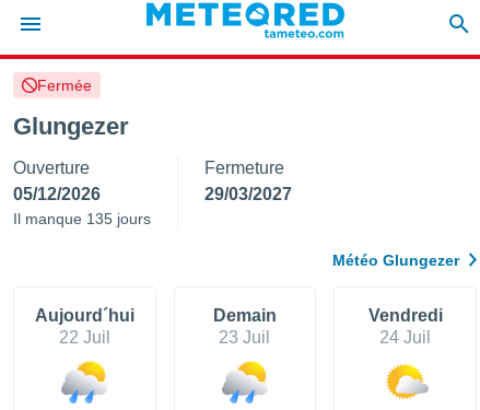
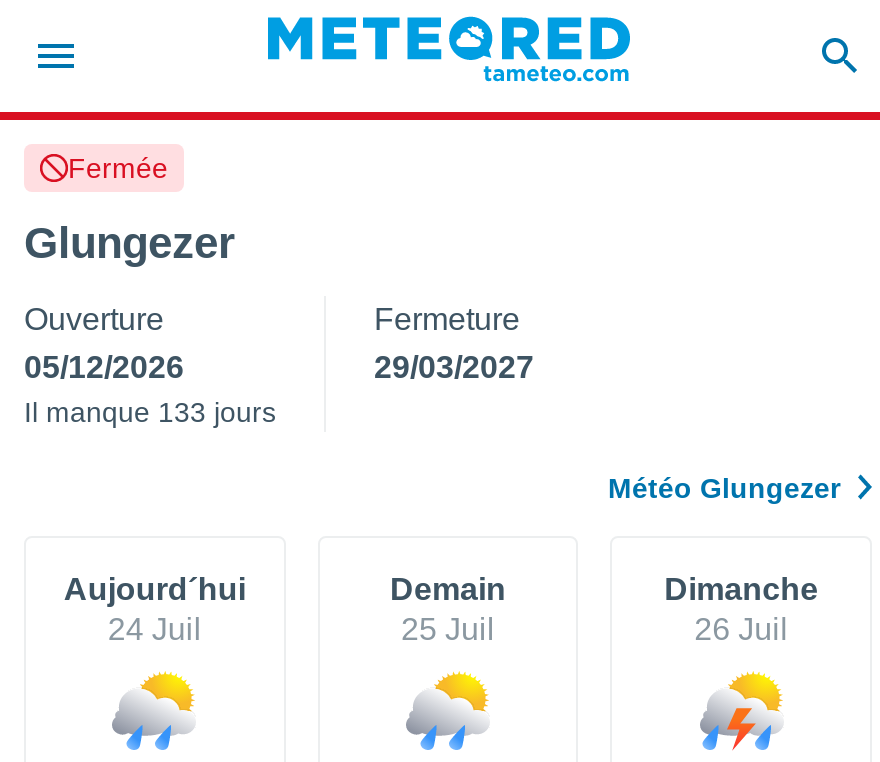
[13,210,151,227] Il manque 135 jours -> [24,396,276,428] Il manque 133 jours
[368,306,442,346] Vendredi | 24 Juil -> [664,572,818,646] Dimanche | 26 Juil
[59,328,110,346] 22 Juil -> [108,612,202,646] 24 Juil
[219,328,271,346] 23 Juil -> [401,612,495,646] 25 Juil
[384,361,428,403] [image] -> [698,670,784,752] [image]

